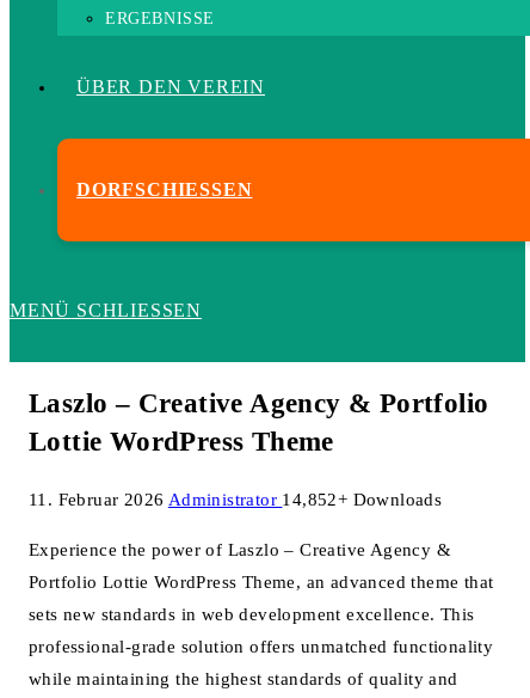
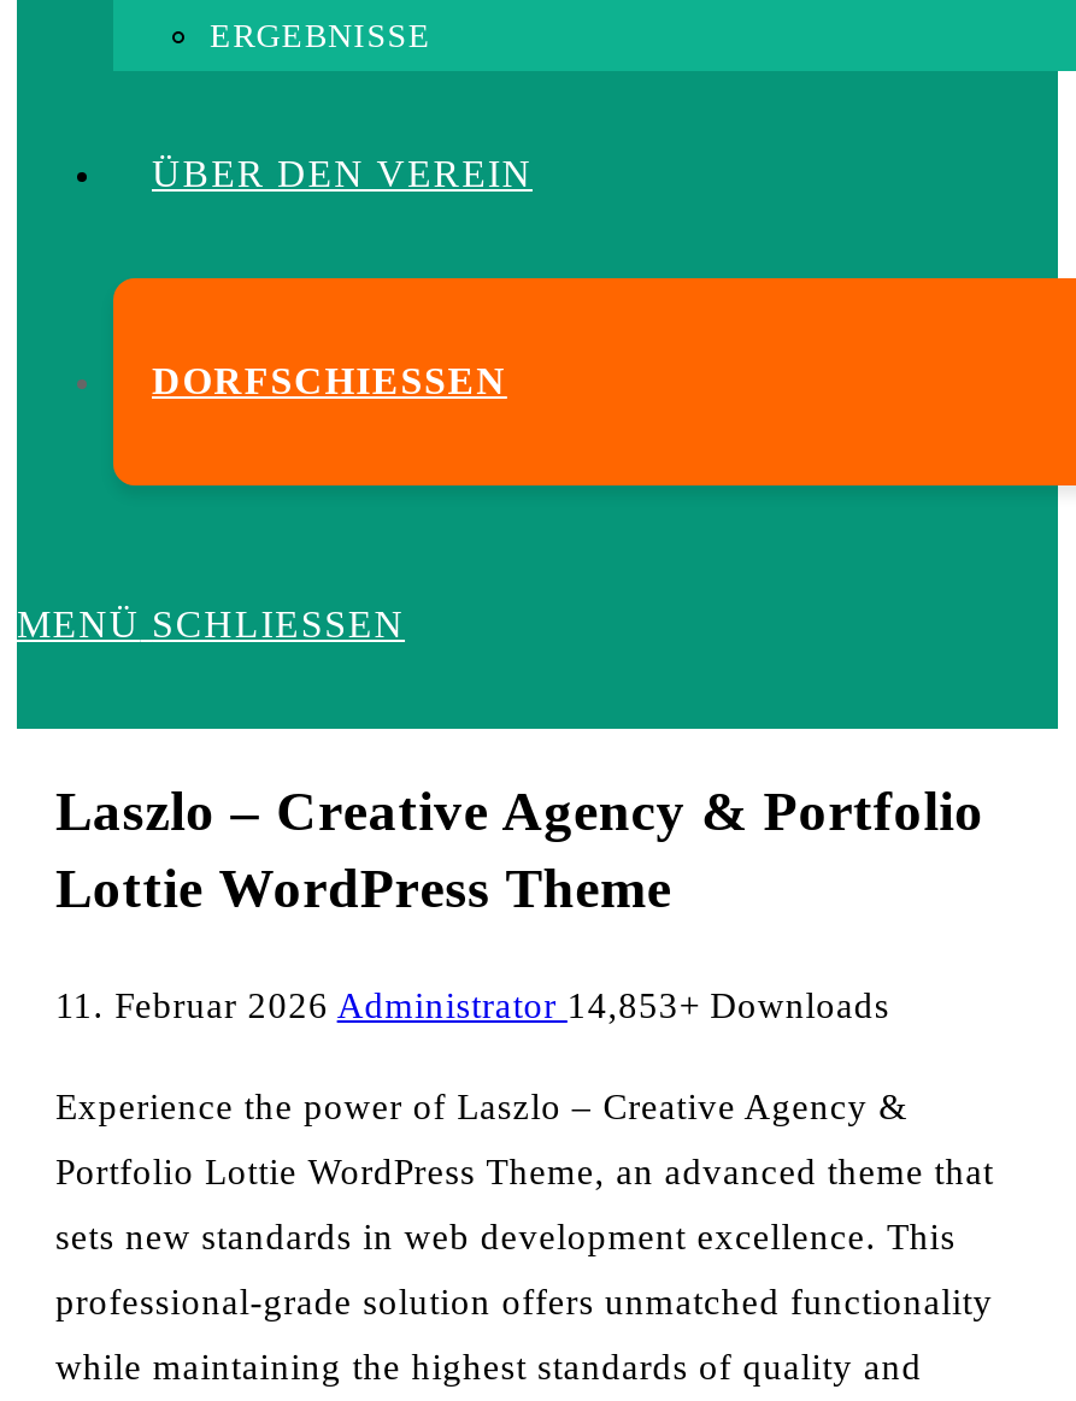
[29,490,442,509] 11. Februar 2026 Administrator 14,852+ Downloads -> [55,987,890,1026] 11. Februar 2026 Administrator 14,853+ Downloads

